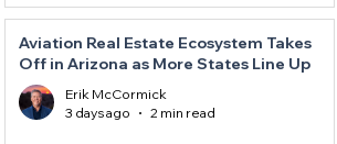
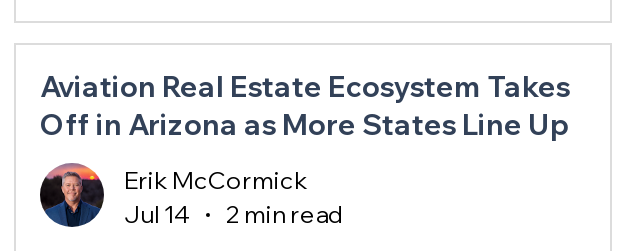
[65,104,215,121] 3 days ago 2 min read -> [124,199,344,229] Jul 14 2 min read

